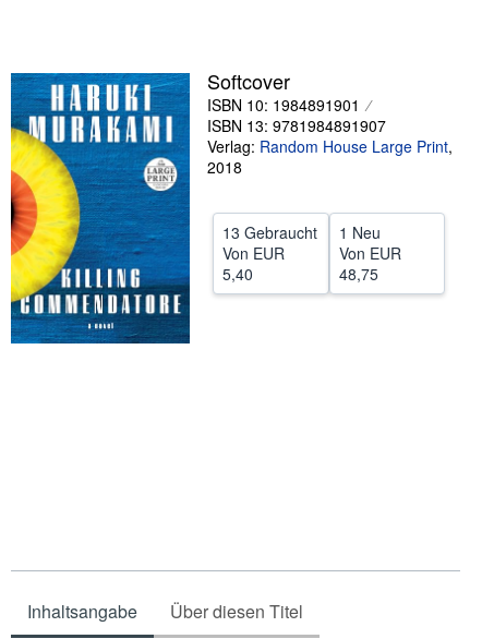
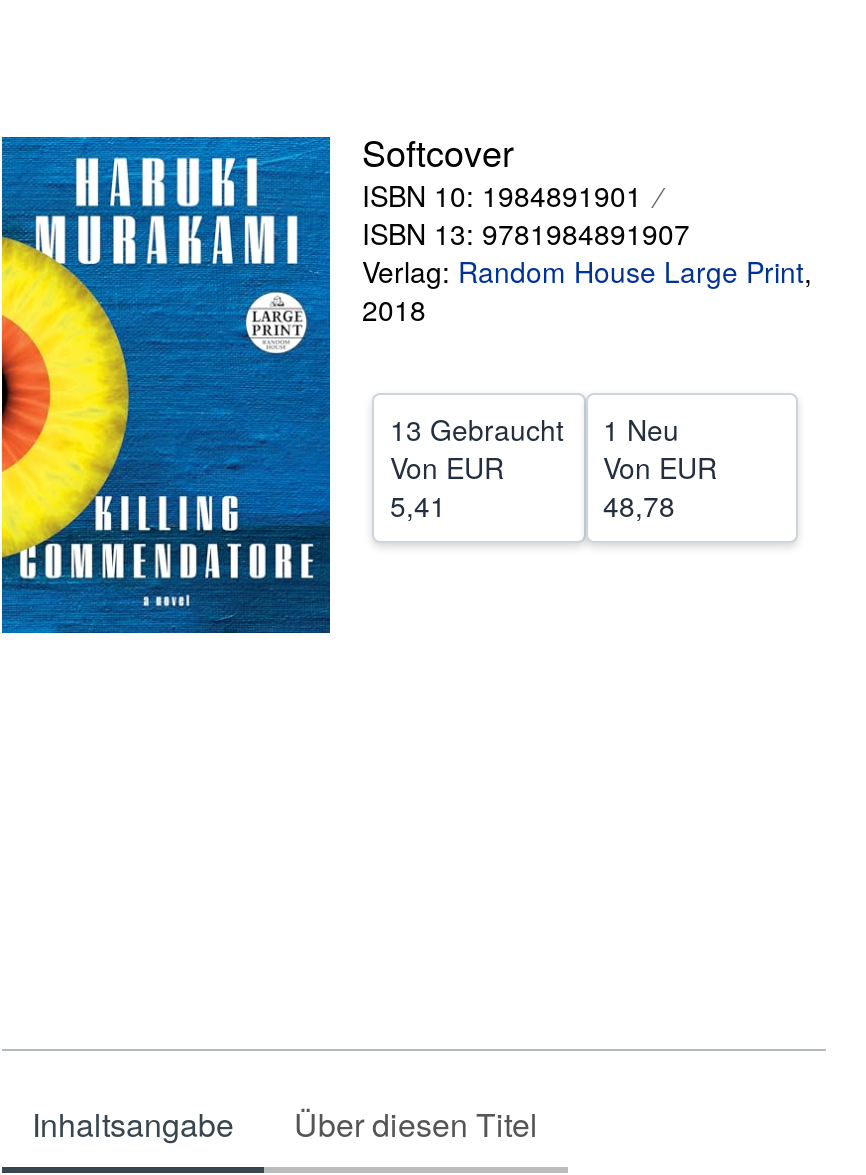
[222,263,253,285] 5,40 -> [390,485,446,525] 5,41
[339,263,378,285] 48,75 -> [603,485,675,525] 48,78

